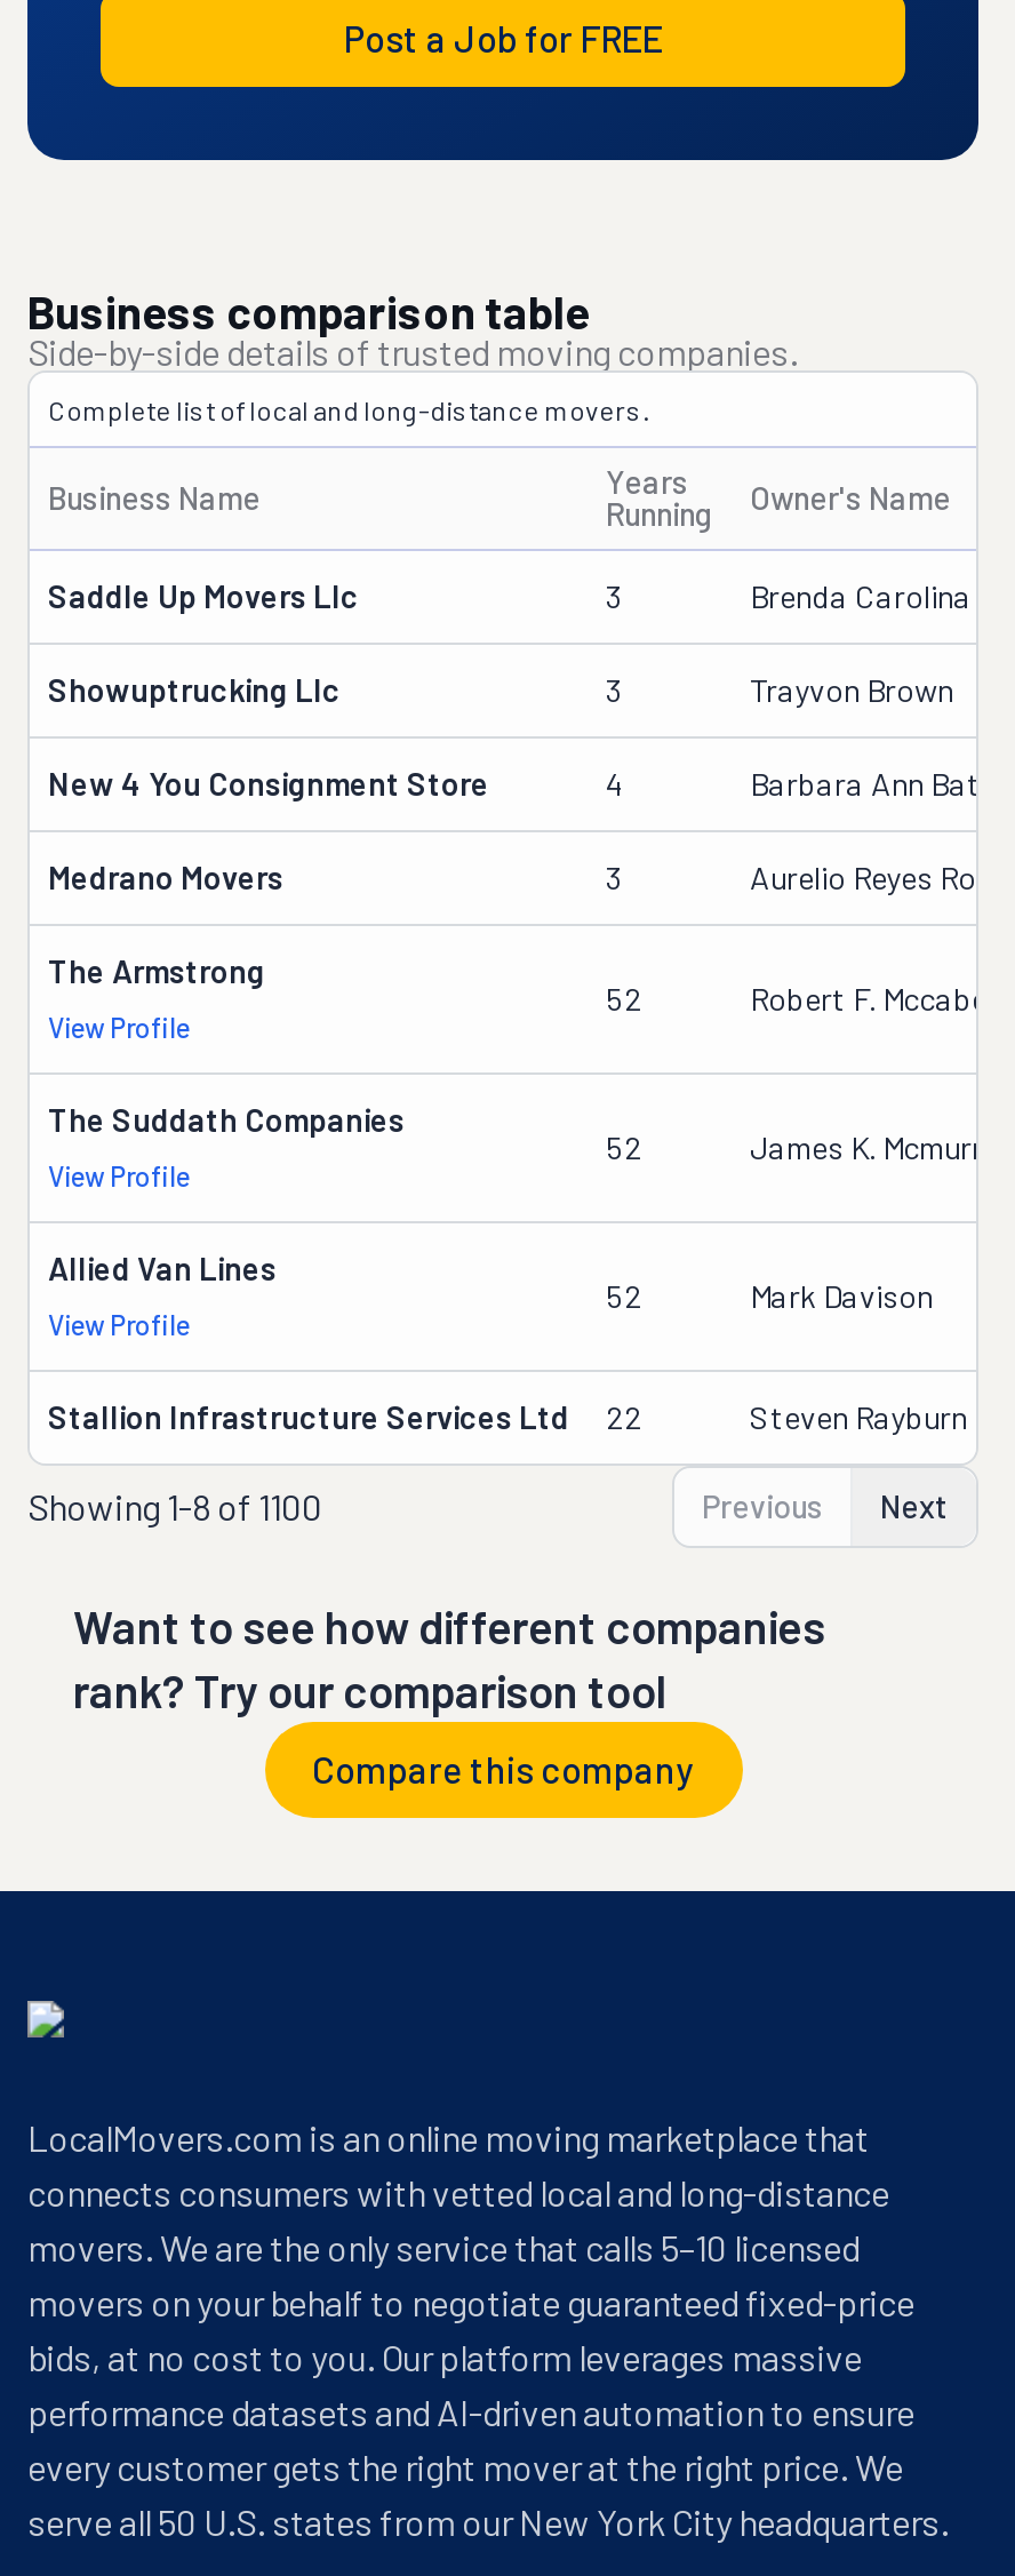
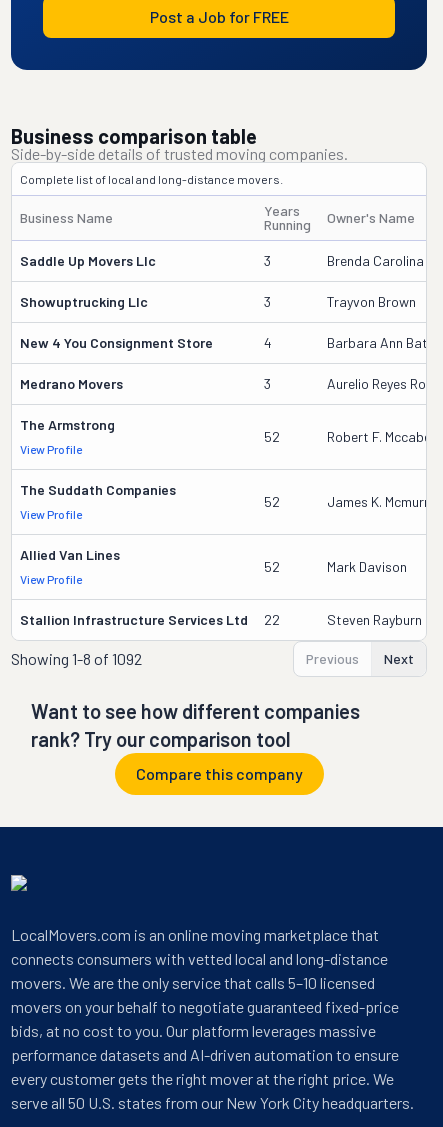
[27,1484,322,1528] Showing 1-8 of 1100 -> [11,649,142,668] Showing 1-8 of 1092

